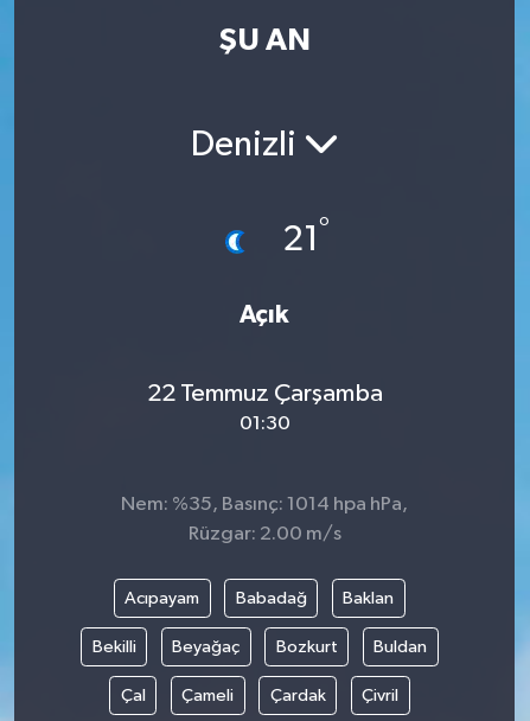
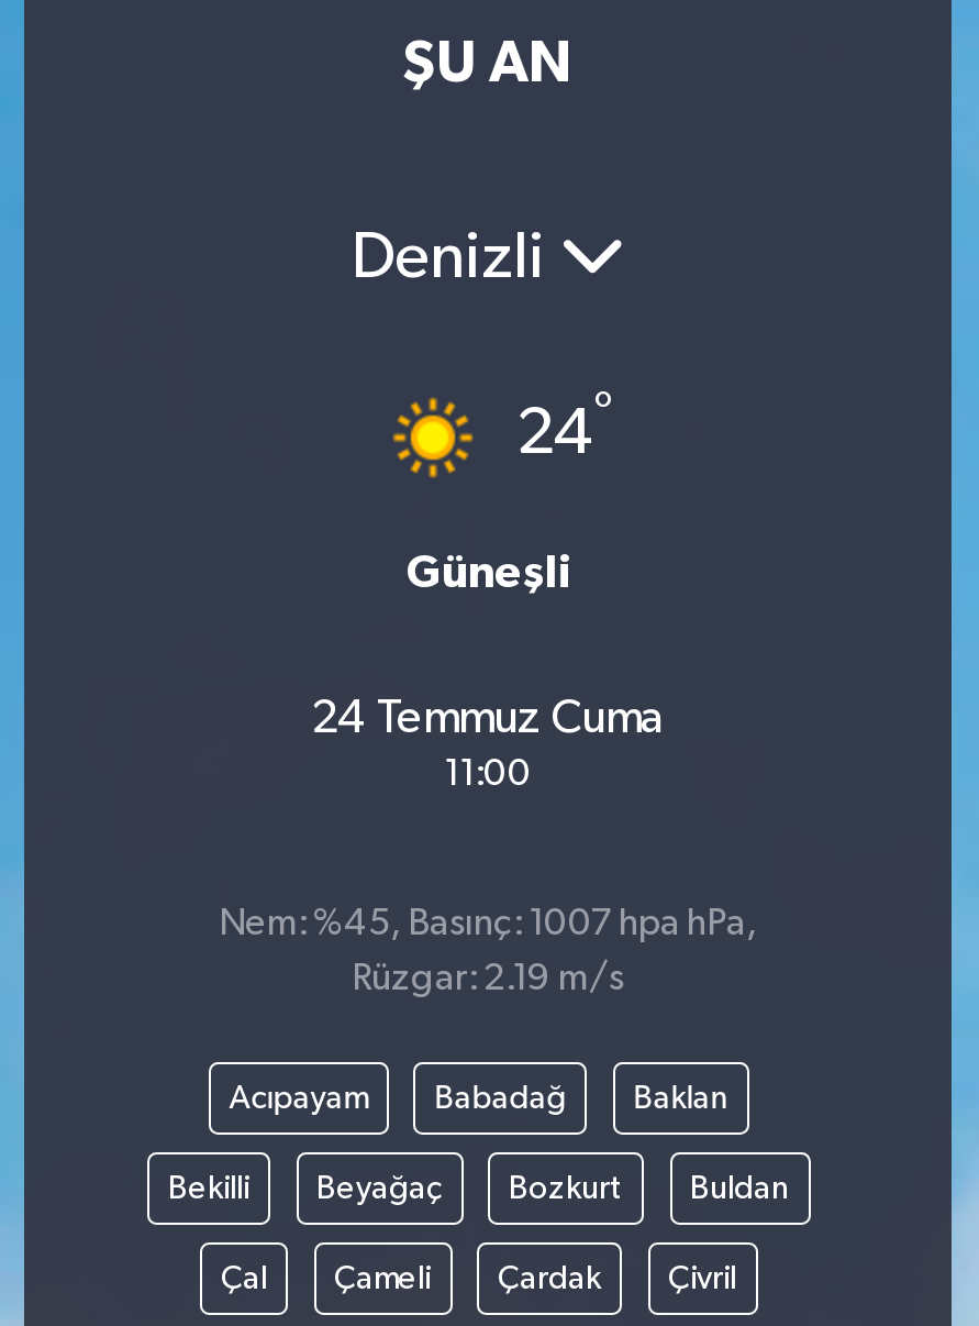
[213,215,330,263] [image] | 21° -> [391,389,613,479] [image] | 24°
[240,302,289,327] Açık -> [407,549,569,595] Güneşli
[146,381,382,434] 22 Temmuz Çarşamba | 01:30 -> [311,696,665,795] 24 Temmuz Cuma | 11:00
[121,494,408,514] Nem: %35, Basınç: 1014 hpa hPa, -> [219,906,757,943] Nem: %45, Basınç: 1007 hpa hPa,
[188,524,341,544] Rüzgar: 2.00 m/s -> [352,961,624,998] Rüzgar: 2.19 m/s

